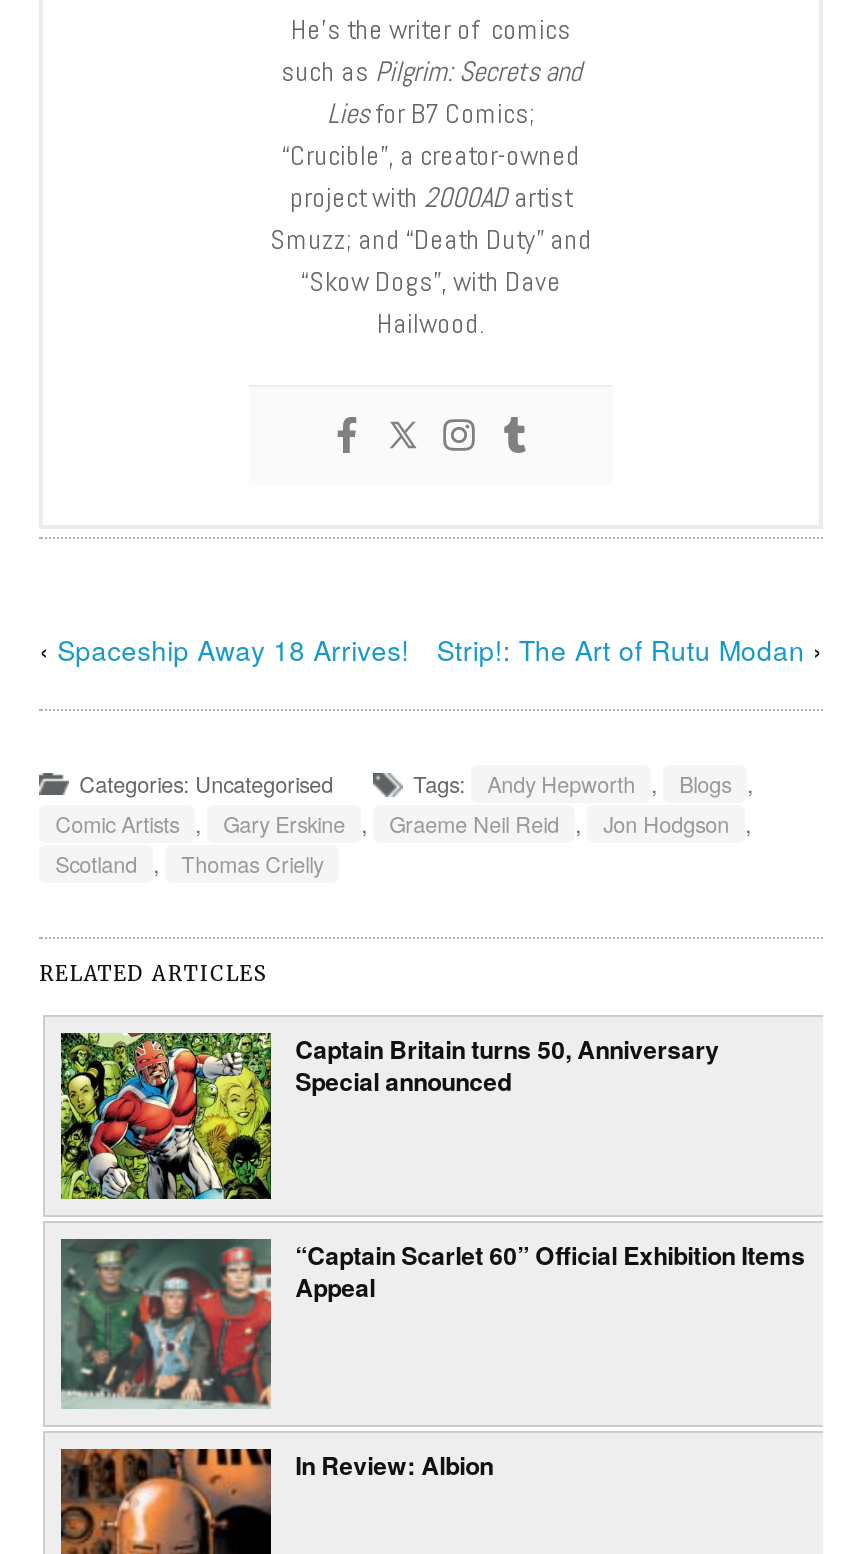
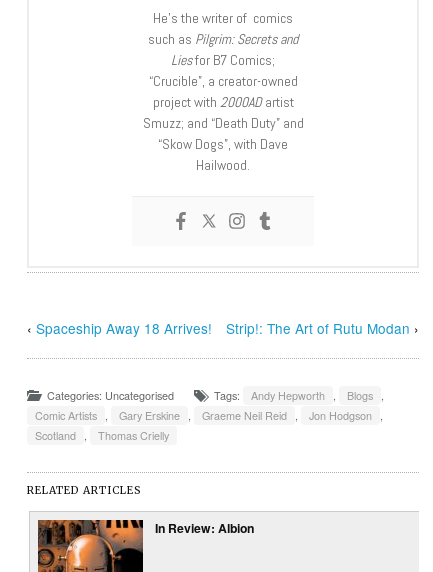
[59,1031,719,1211] [image] | Captain Britain turns 50, Anniversary | Special announced -> none
[59,1237,805,1413] [image] | “Captain Scarlet 60” Official Exhibition Items | Appeal -> none

